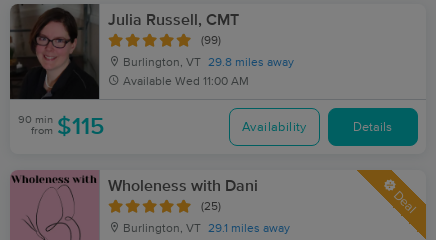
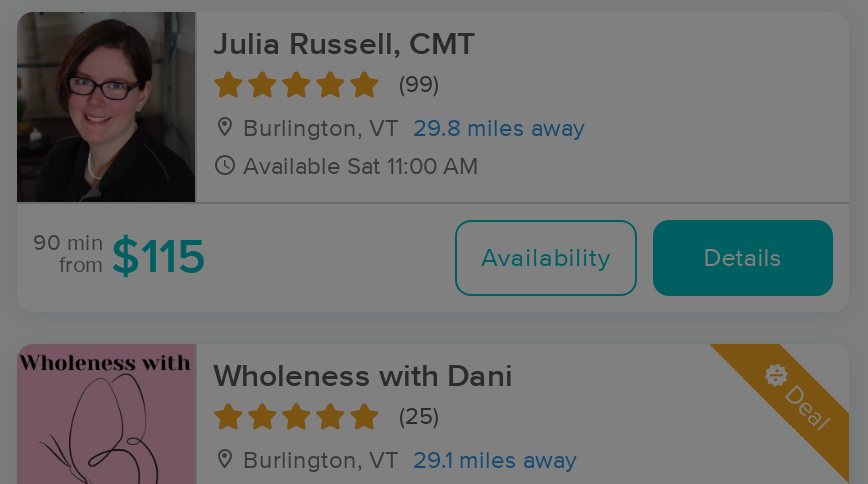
[123,76,249,88] Available Wed 11:00 AM -> [243,156,479,180] Available Sat 11:00 AM

